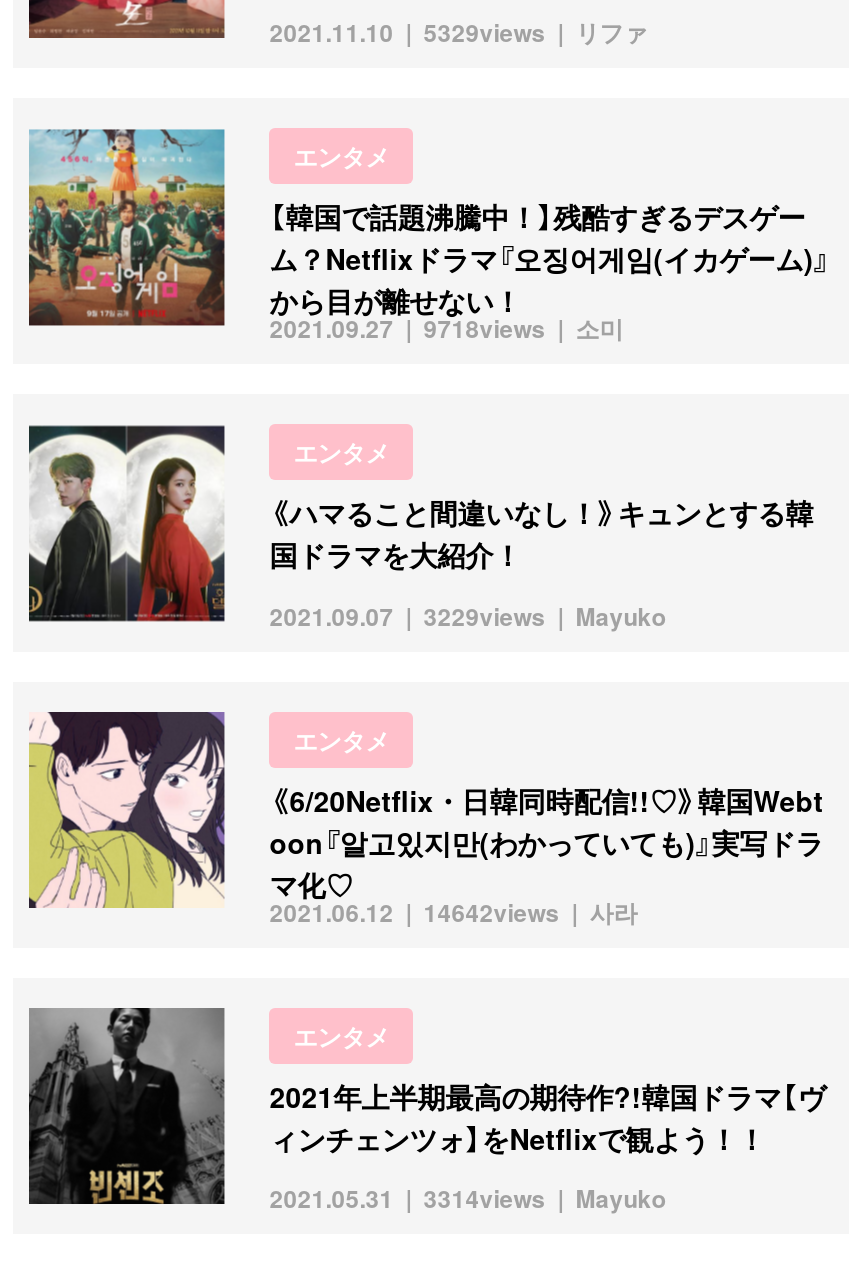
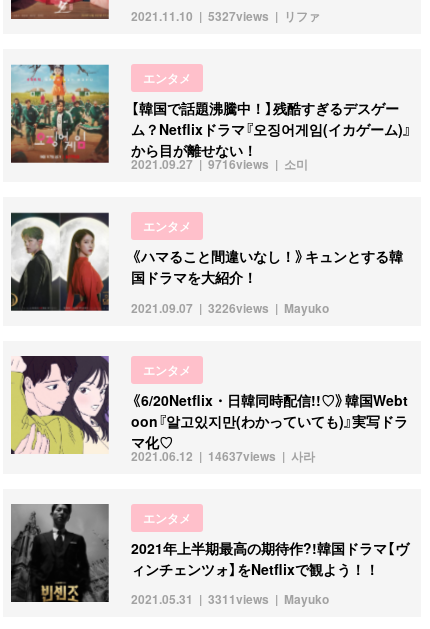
[270,15,648,51] 2021.11.10 5329views リファ -> [131,7,320,25] 2021.11.10 5327views リファ
[270,311,624,347] 2021.09.27 9718views 소미 -> [131,155,308,173] 2021.09.27 9716views 소미
[270,598,666,634] 2021.09.07 3229views Mayuko -> [131,299,329,317] 2021.09.07 3226views Mayuko
[270,894,638,930] 2021.06.12 14642views 사라 -> [131,447,315,465] 2021.06.12 14637views 사라
[270,1181,666,1217] 2021.05.31 3314views Mayuko -> [131,590,329,608] 2021.05.31 3311views Mayuko

